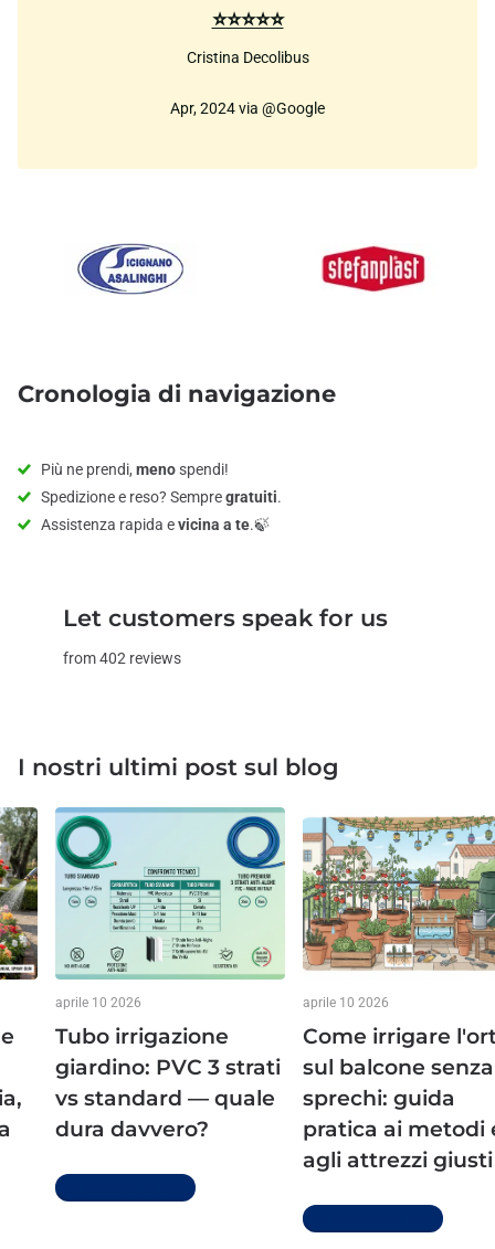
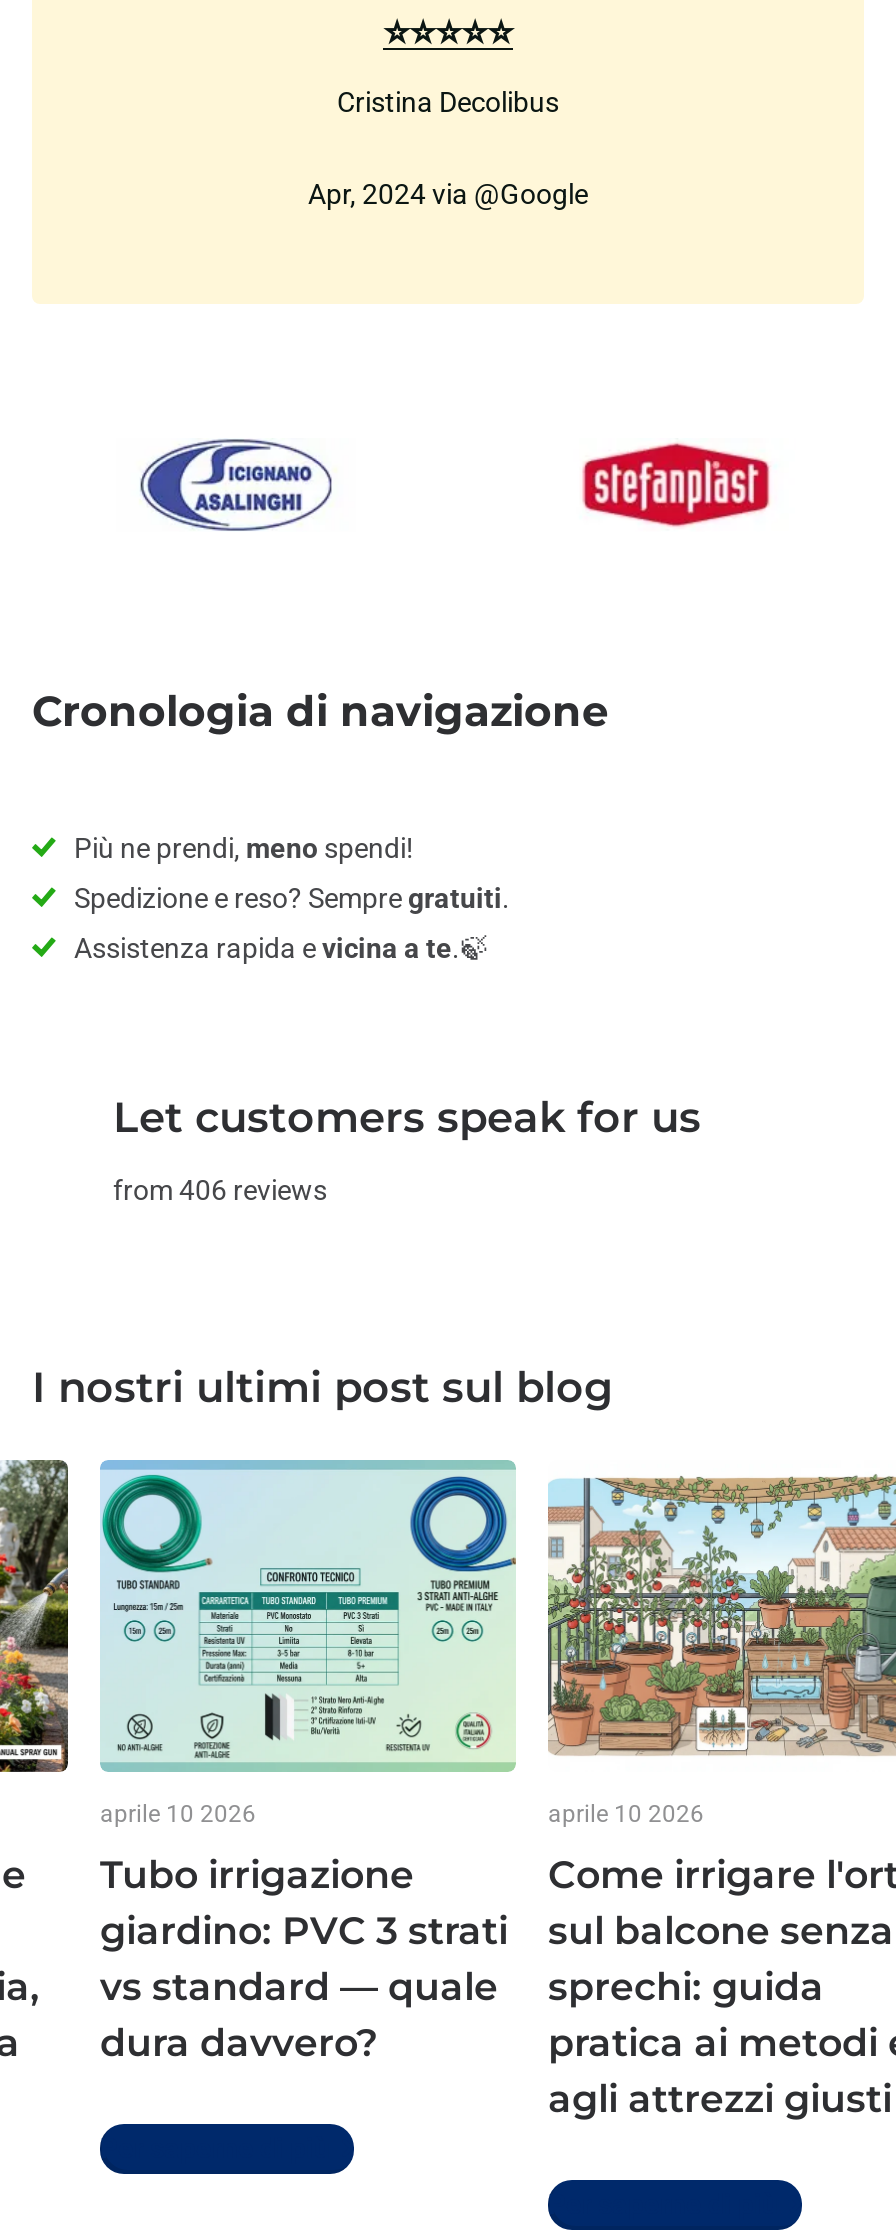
[62,649,181,667] from 402 reviews -> [113,1174,327,1206] from 406 reviews

